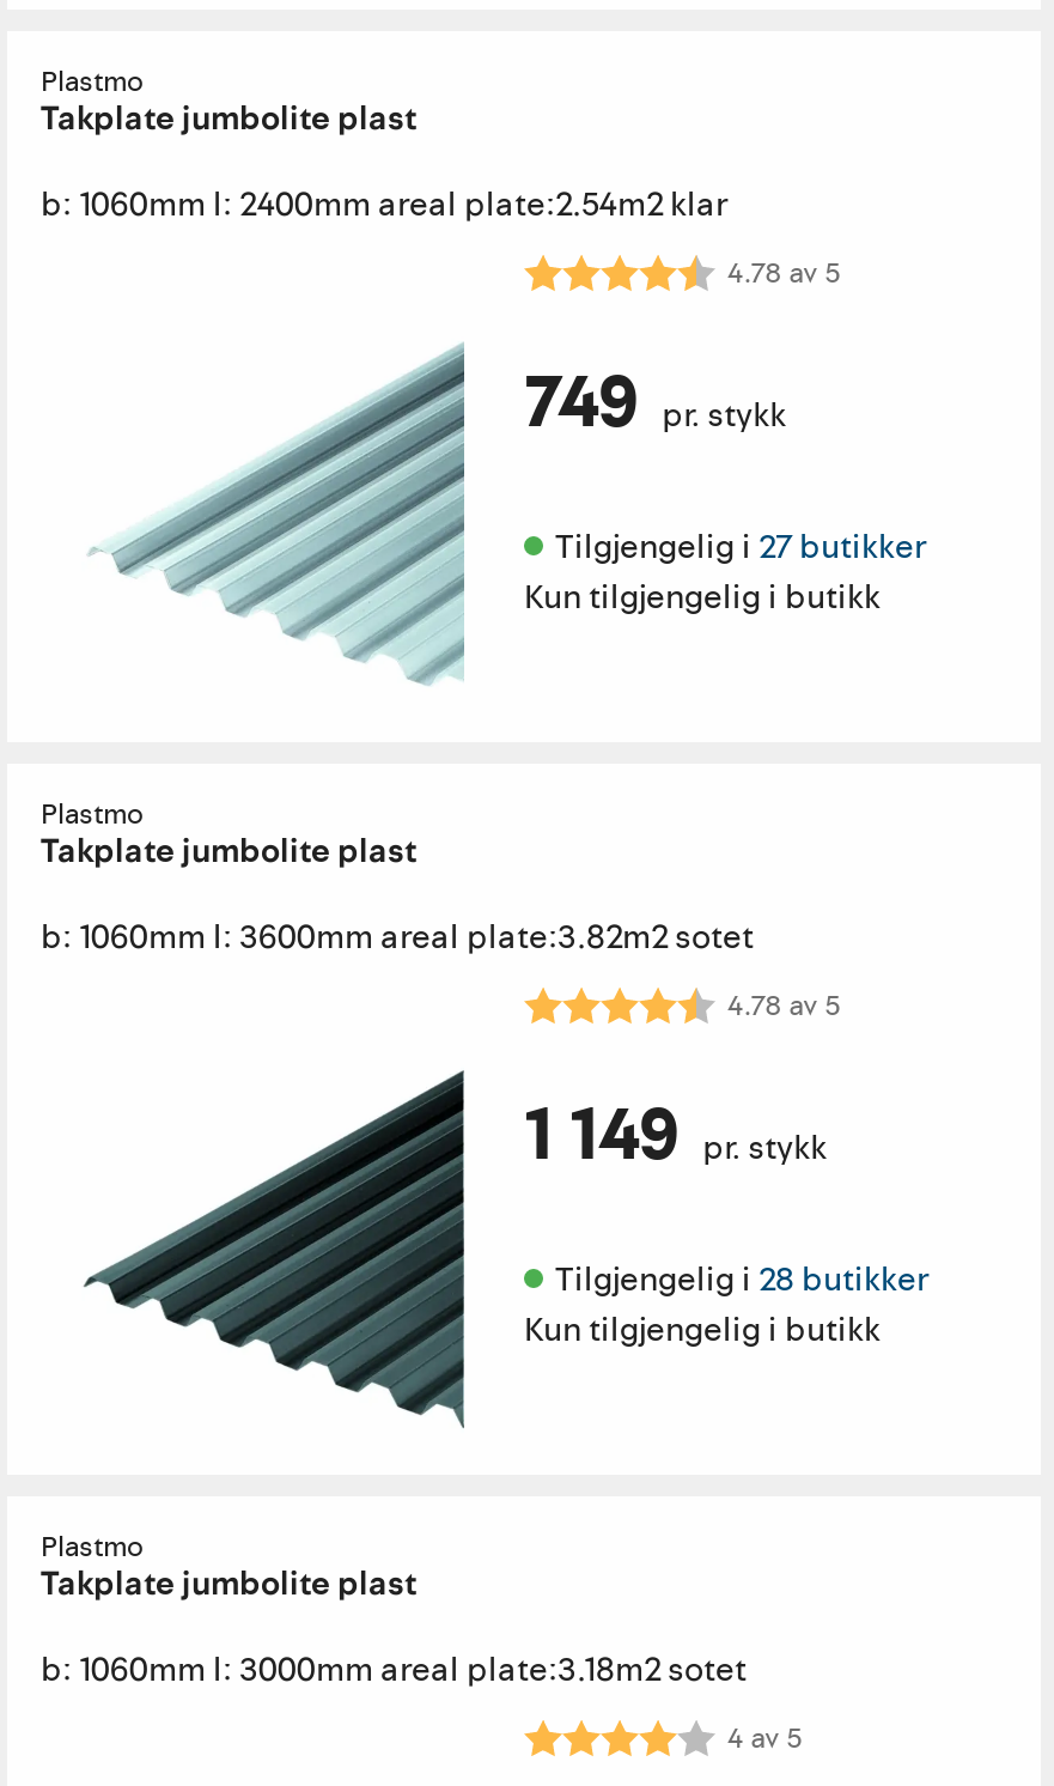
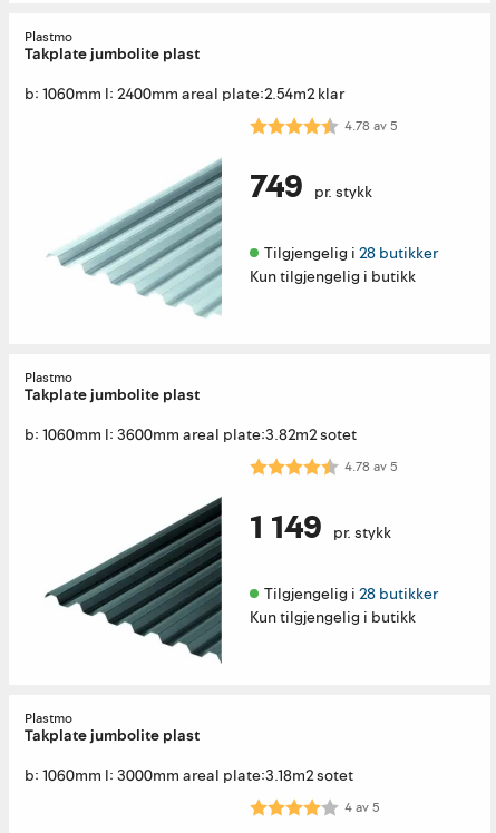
[555,525,926,570] Tilgjengelig i 27 butikker -> [264,243,438,264] Tilgjengelig i 28 butikker

